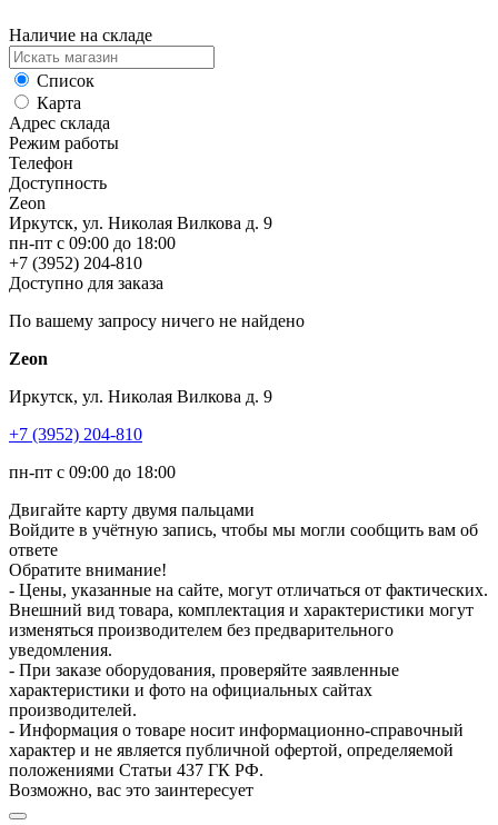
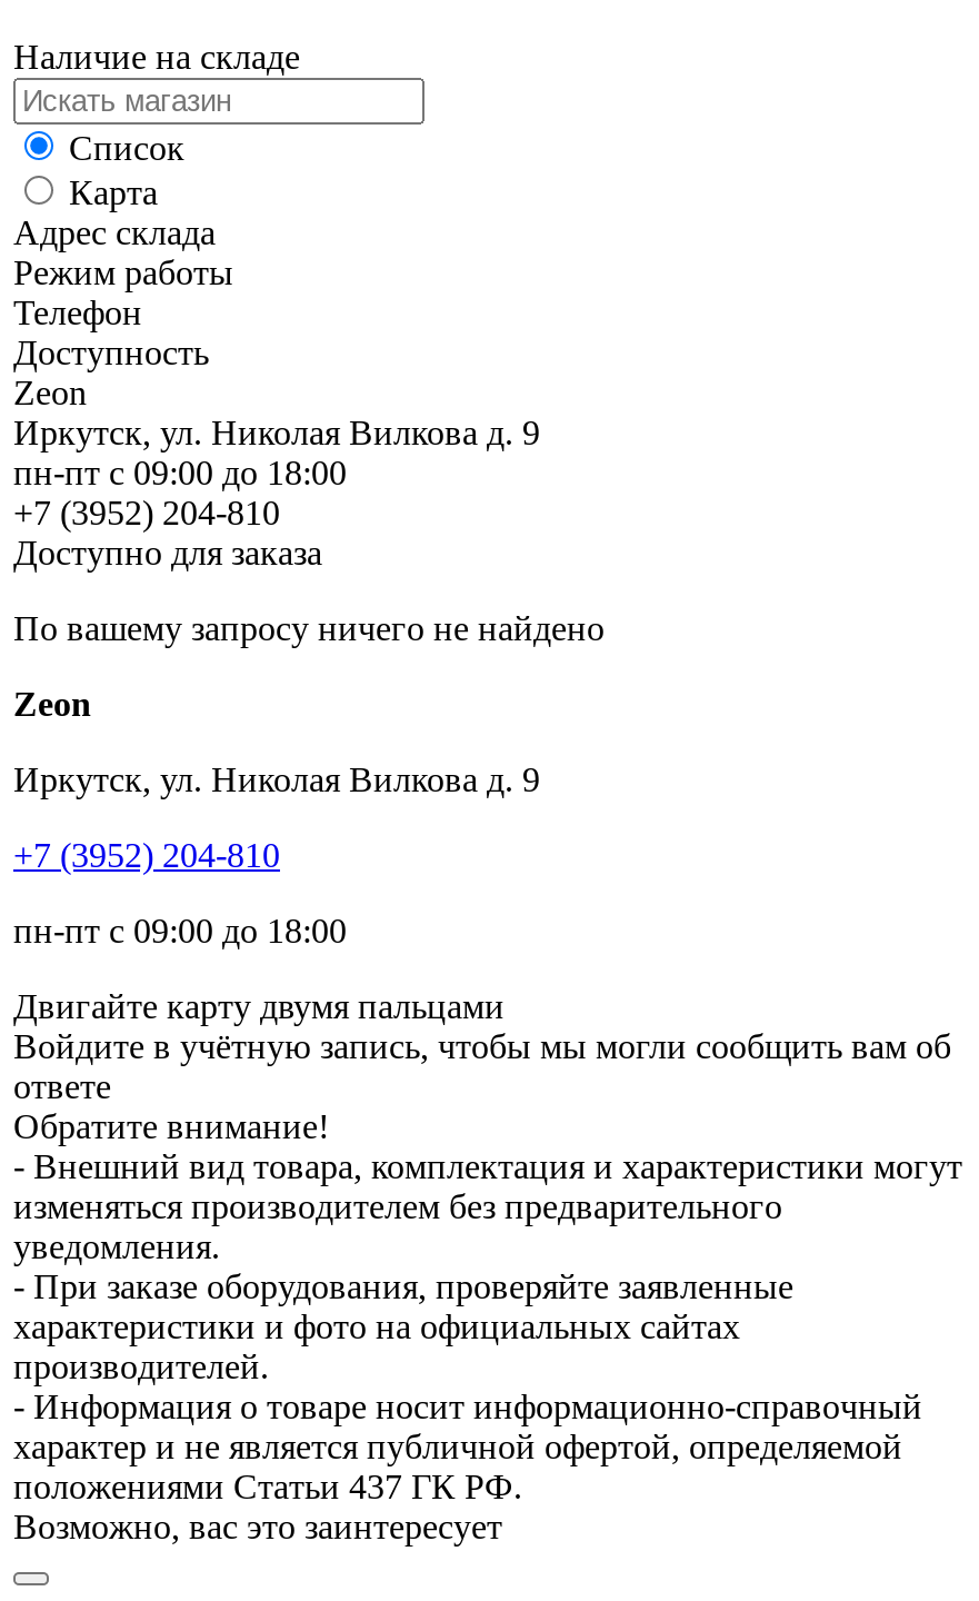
[9,581,488,619] - Цены, указанные на сайте, могут отличаться от фактических. | Внешний вид товара, комплектация и характеристики могут -> [13,1148,962,1185] - Внешний вид товара, комплектация и характеристики могут

